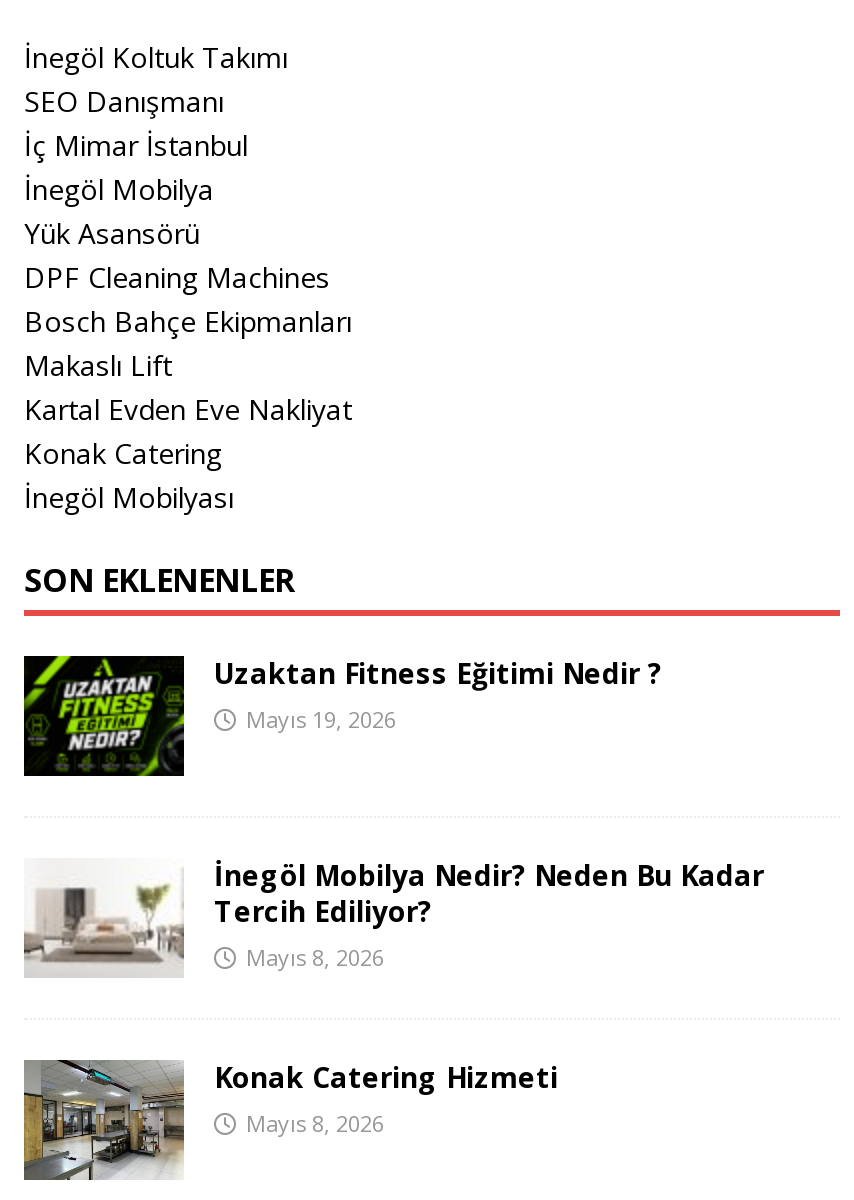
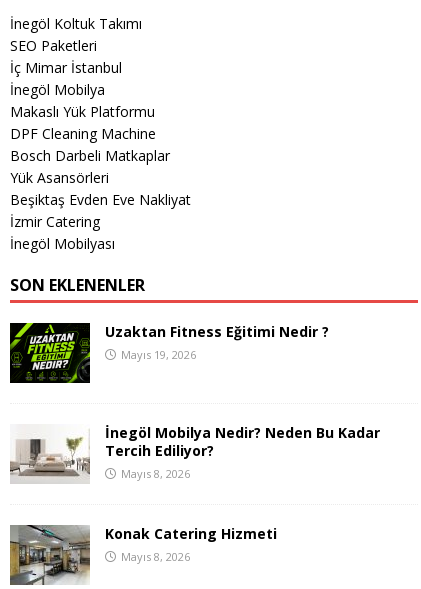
[24,82,224,120] SEO Danışmanı -> [10,36,97,55] SEO Paketleri
[24,214,352,472] Yük Asansörü | DPF Cleaning Machines | Bosch Bahçe Ekipmanları | Makaslı Lift | Kartal Evden Eve Nakliyat | Konak Catering -> [10,102,191,231] Makaslı Yük Platformu | DPF Cleaning Machine | Bosch Darbeli Matkaplar | Yük Asansörleri | Beşiktaş Evden Eve Nakliyat | İzmir Catering

